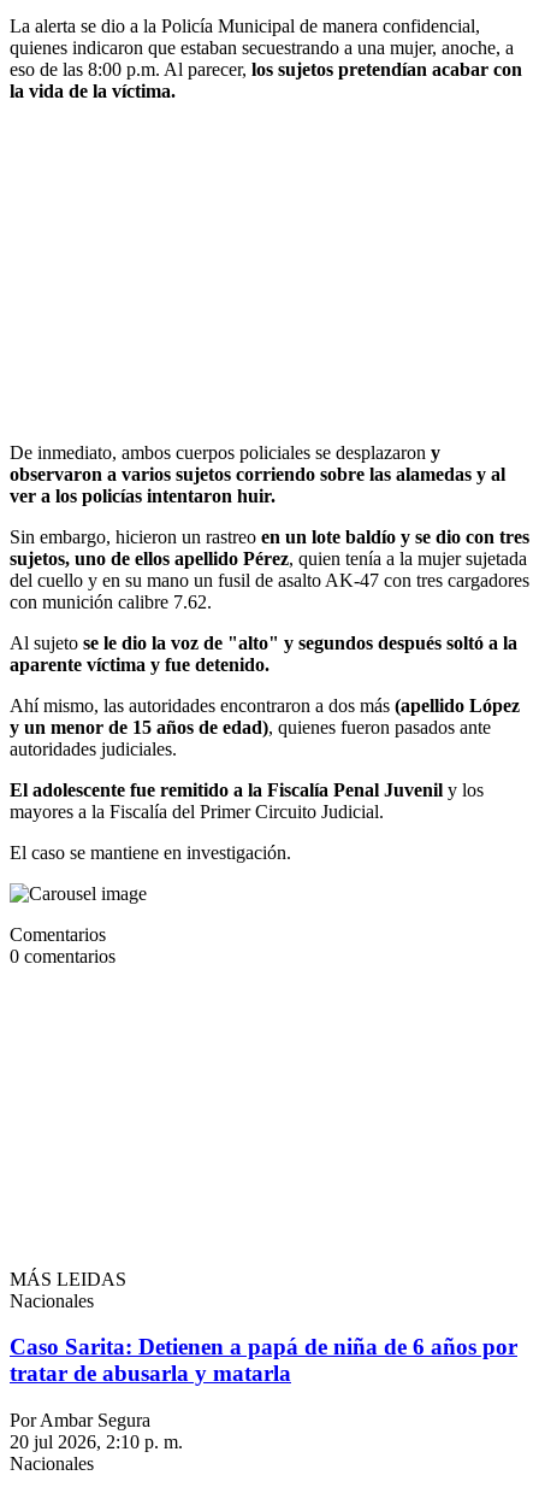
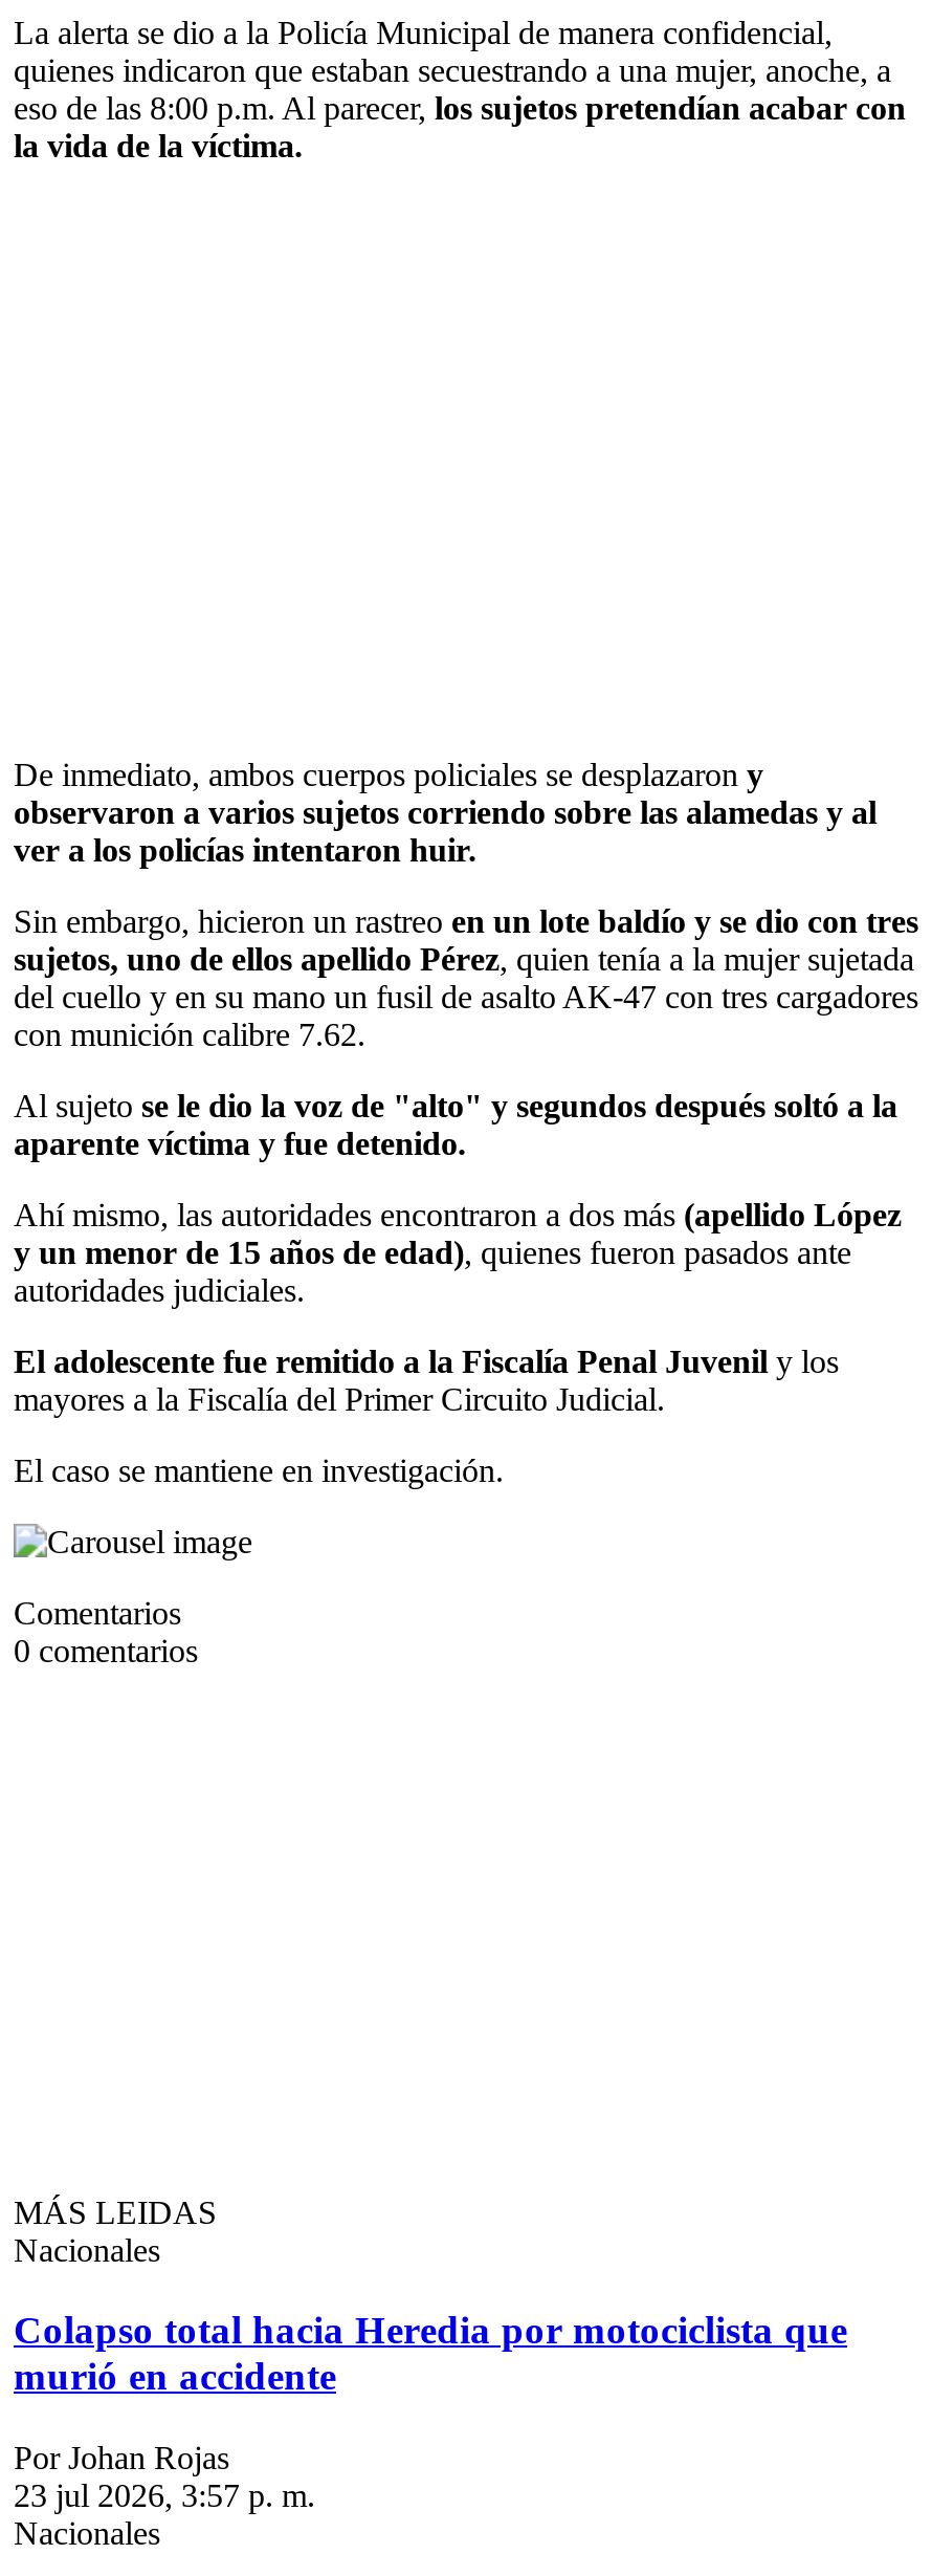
[10,1334,517,1386] Caso Sarita: Detienen a papá de niña de 6 años por | tratar de abusarla y matarla -> [14,2309,847,2399] Colapso total hacia Heredia por motociclista que | murió en accidente
[10,1410,183,1452] Por Ambar Segura | 20 jul 2026, 2:10 p. m. -> [14,2440,315,2514] Por Johan Rojas | 23 jul 2026, 3:57 p. m.

